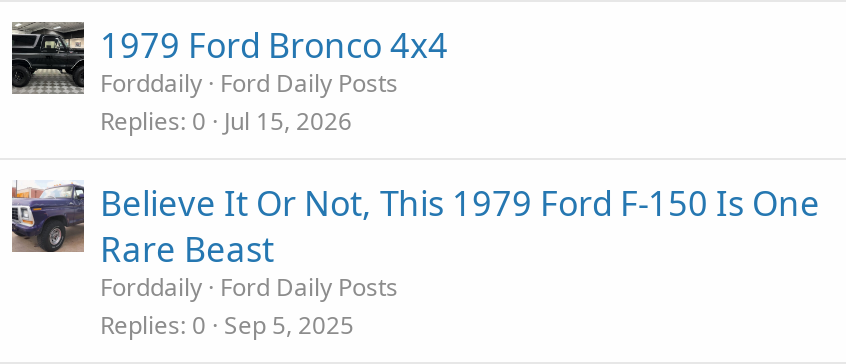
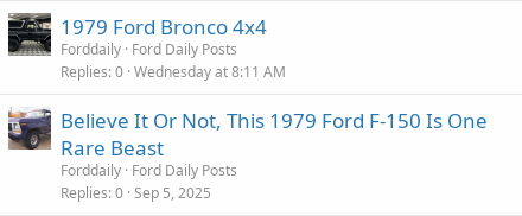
[100,103,352,137] Replies 0 Jul 15, 2026 -> [61,61,286,81] Replies 0 Wednesday at 8:11 AM

